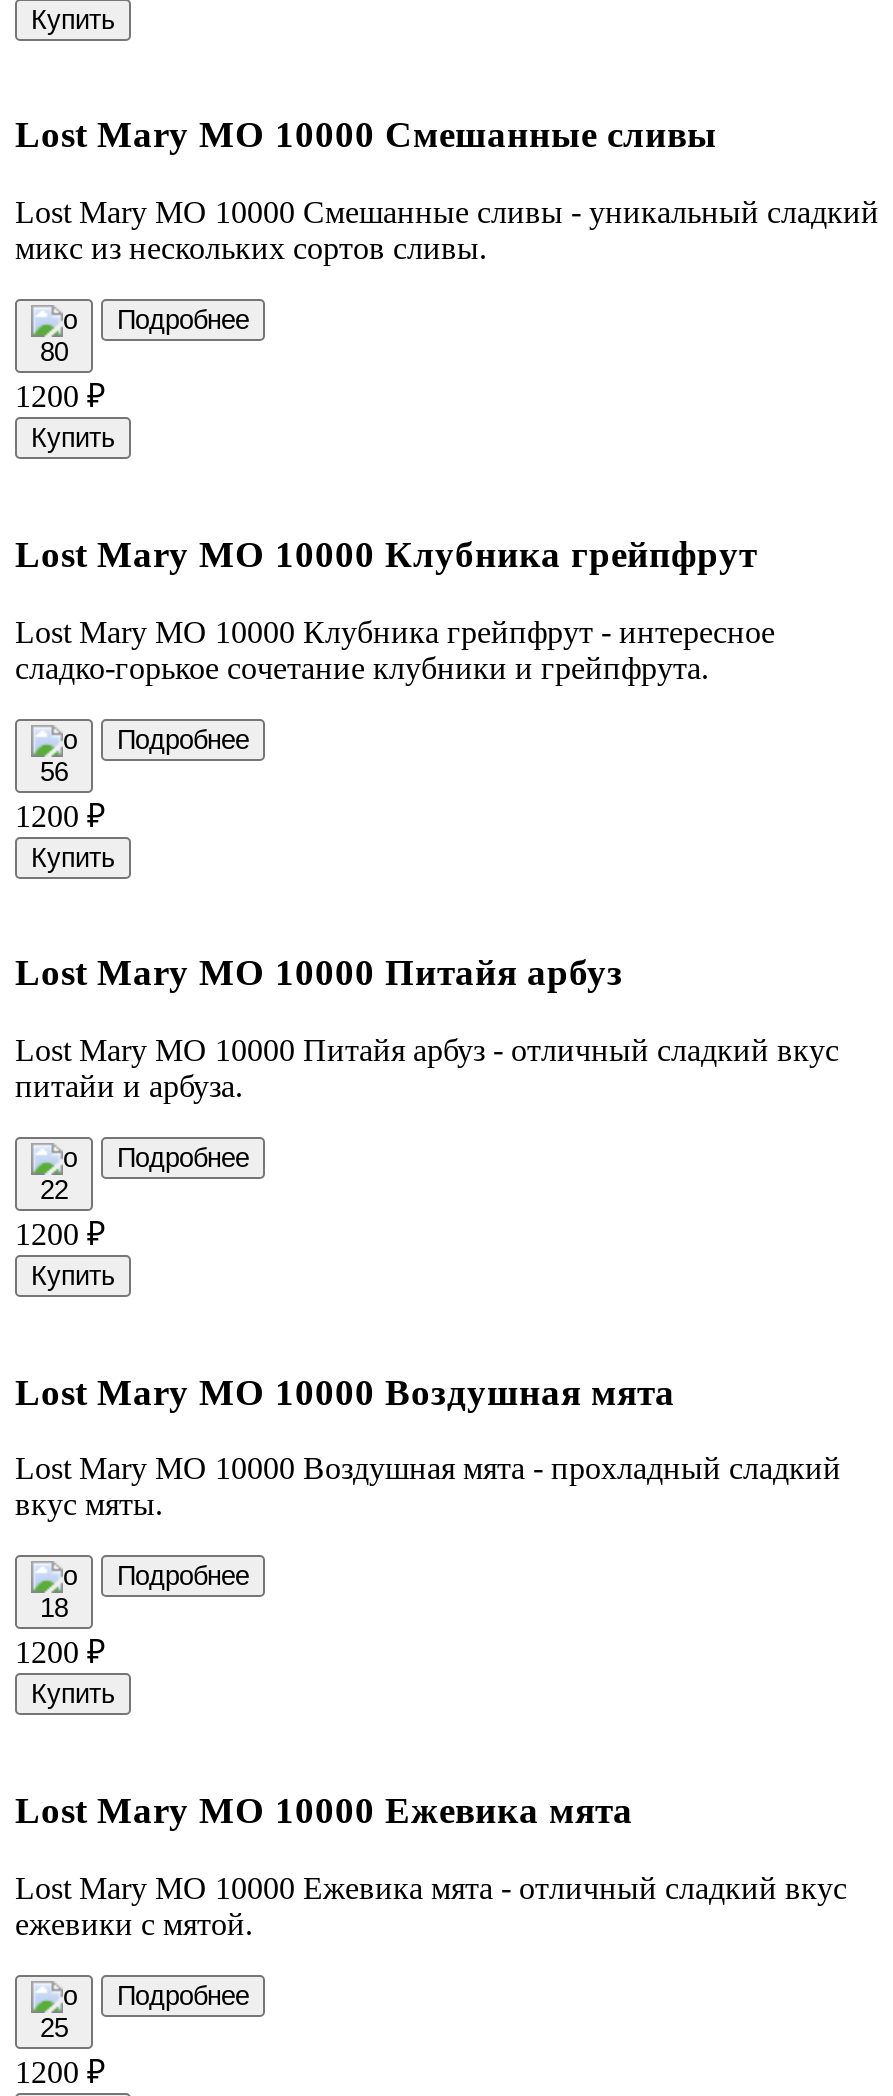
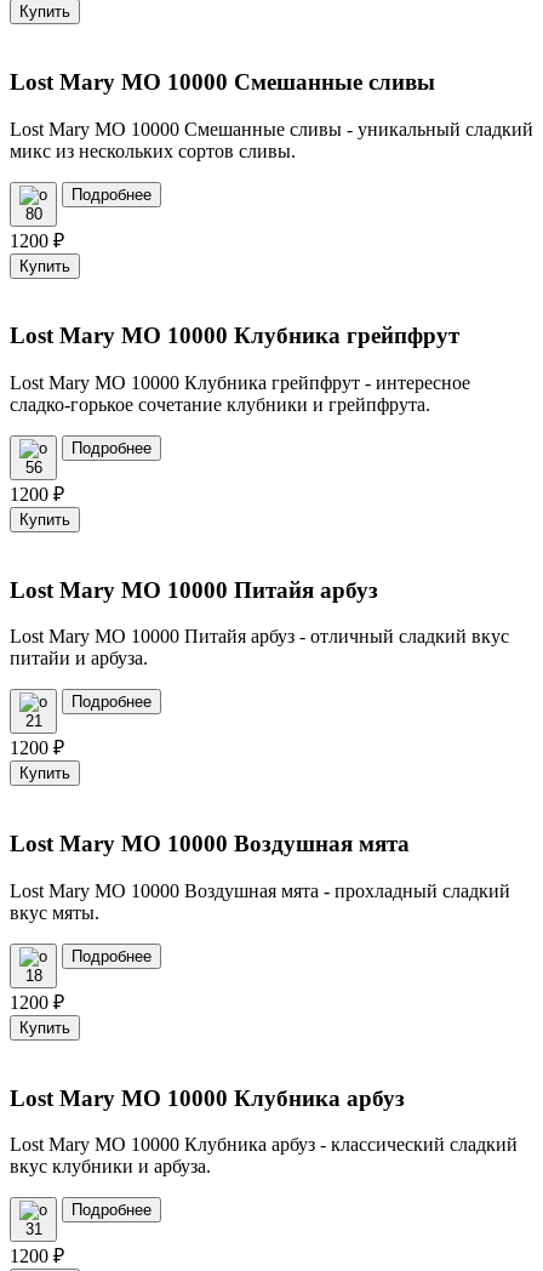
[40,1175,68,1205] 22 -> [25,712,42,731] 21
[15,1789,633,1831] Lost Mary MO 10000 Ежевика мята -> [10,1085,405,1110] Lost Mary MO 10000 Клубника арбуз
[15,1871,847,1941] Lost Mary MO 10000 Ежевика мята - отличный сладкий вкус | ежевики с мятой. -> [10,1134,518,1177] Lost Mary MO 10000 Клубника арбуз - классический сладкий | вкус клубники и арбуза.
[40,2013,68,2043] 25 -> [25,1220,42,1239] 31

